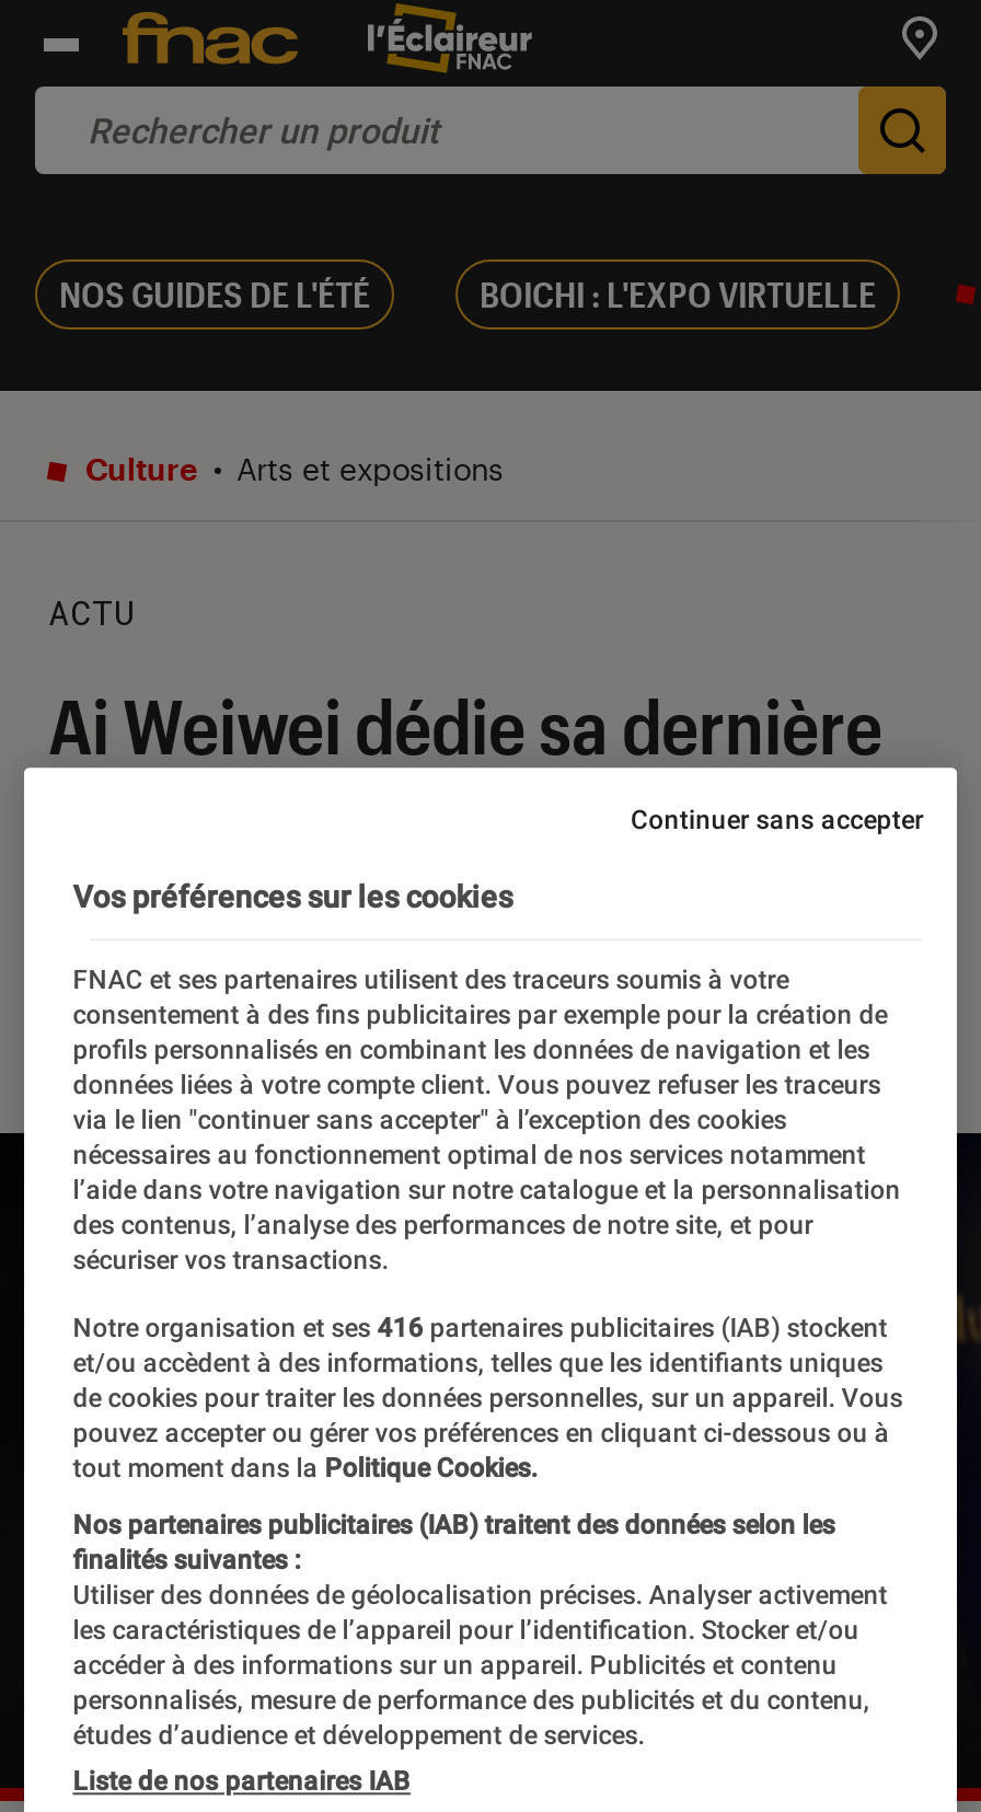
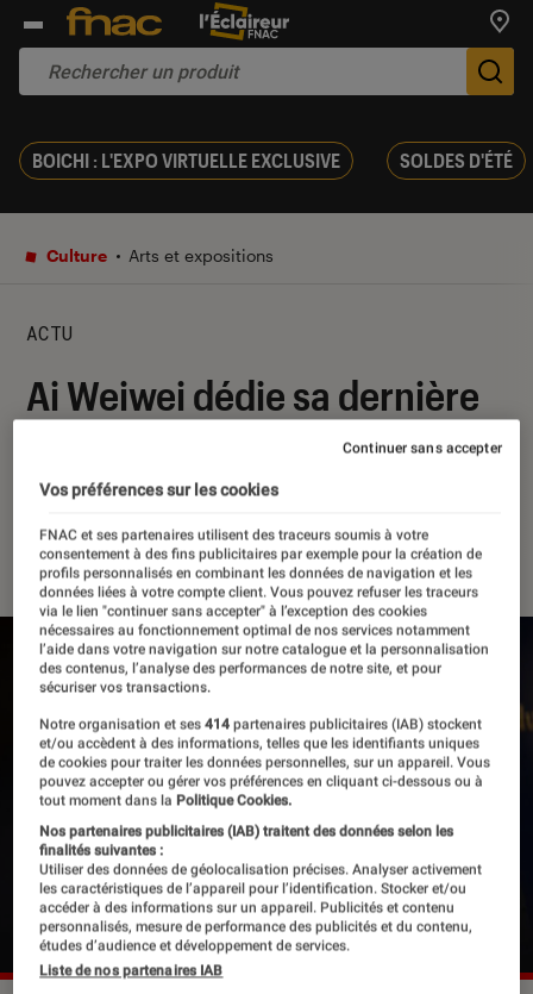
[59,273,876,314] NOS GUIDES DE L'ÉTÉ | BOICHI : L'EXPO VIRTUELLE -> [32,149,513,172] BOICHI : L'EXPO VIRTUELLE EXCLUSIVE | SOLDES D'ÉTÉ
[73,1313,887,1343] Notre organisation et ses 416 partenaires publicitaires (IAB) stockent -> [39,716,482,733] Notre organisation et ses 414 partenaires publicitaires (IAB) stockent

